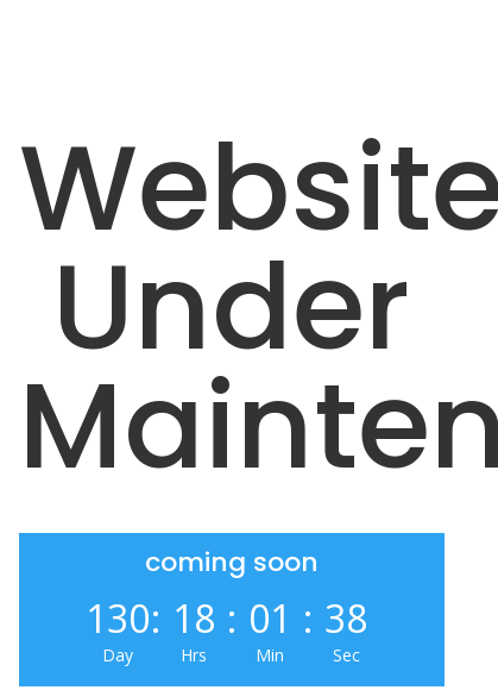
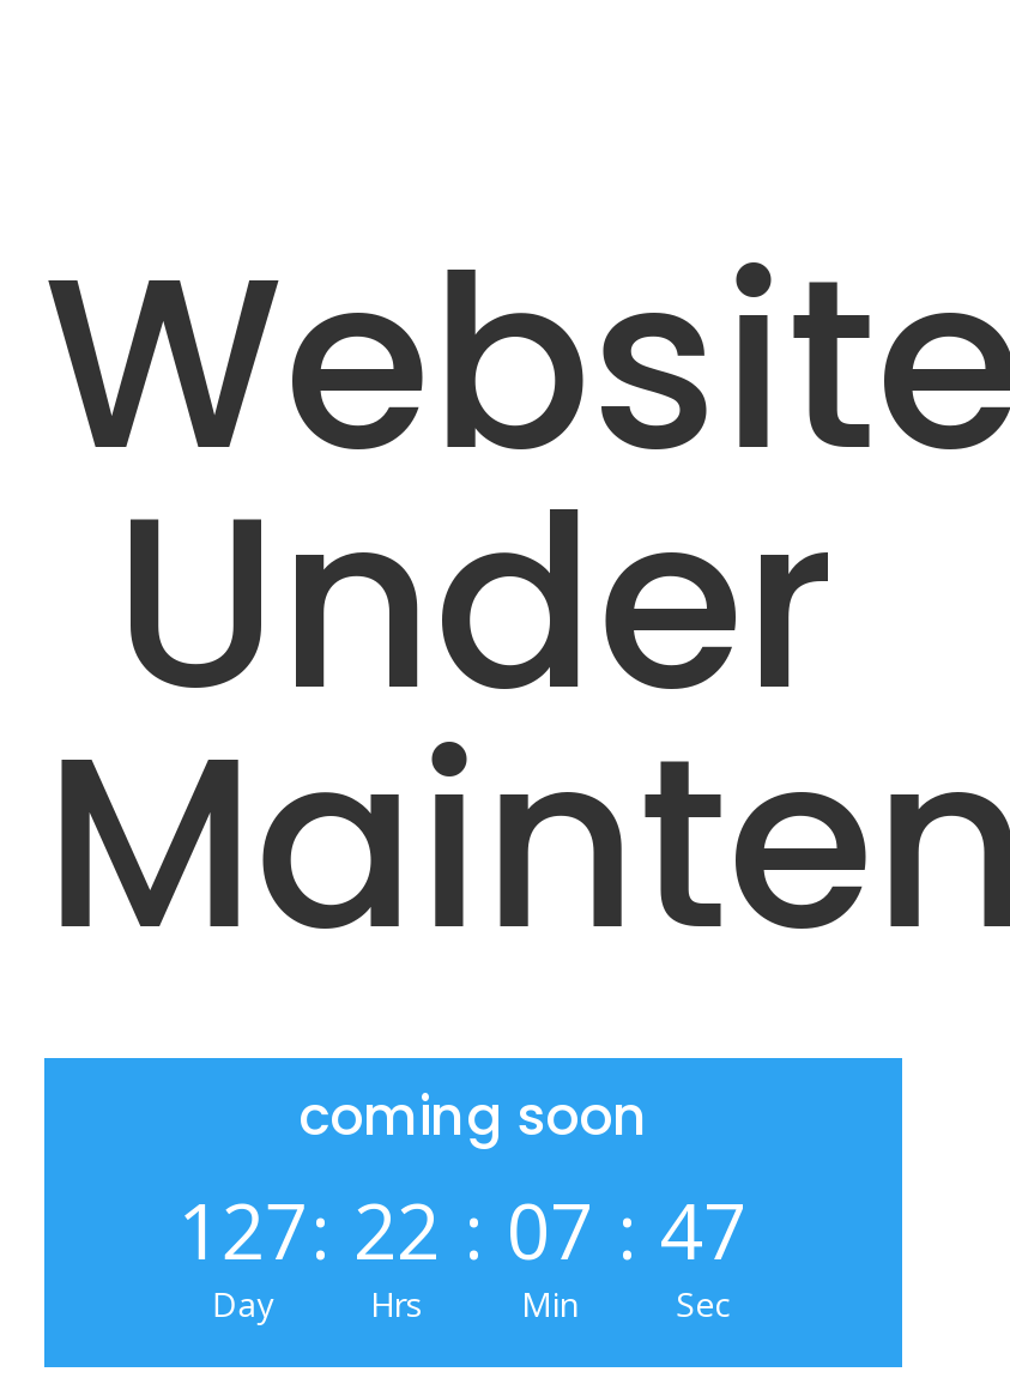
[85,593,150,644] 130 -> [178,1178,308,1281] 127
[151,593,215,644] : 18 -> [310,1178,440,1281] : 22
[227,593,291,644] : 01 -> [464,1178,593,1281] : 07
[303,593,367,644] : 38 -> [617,1178,746,1281] : 47

